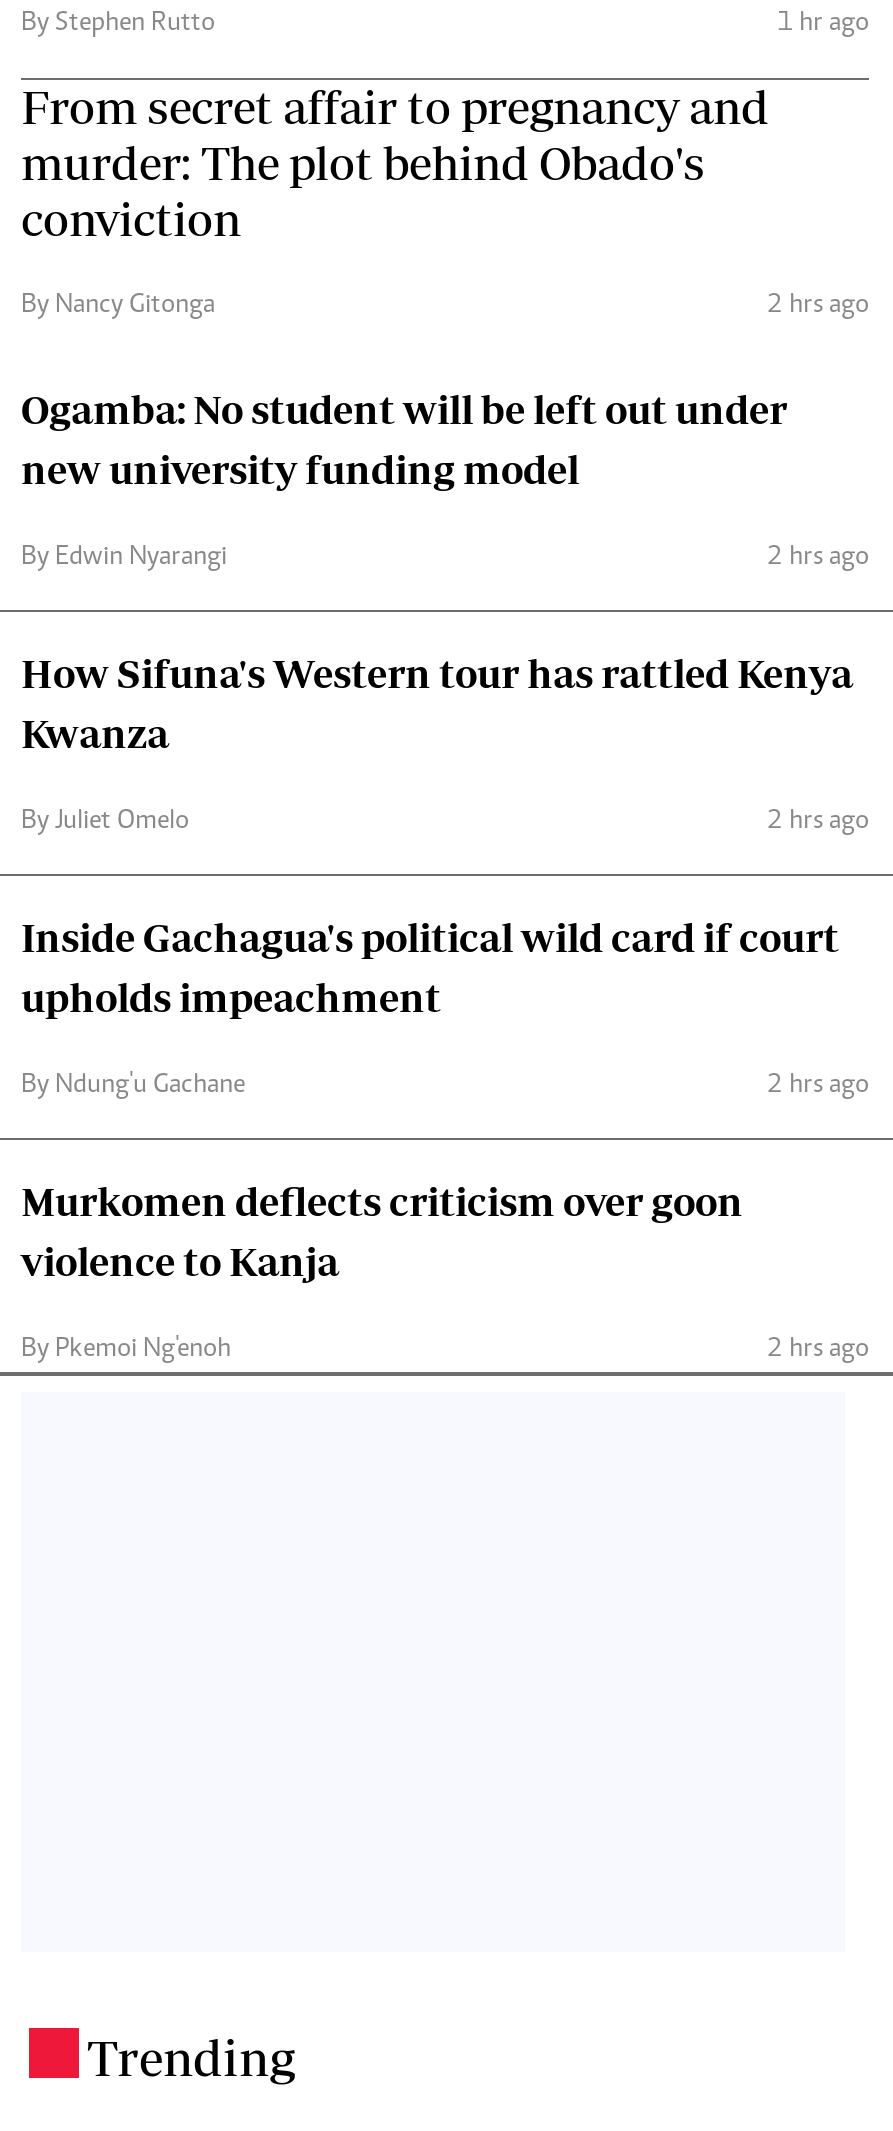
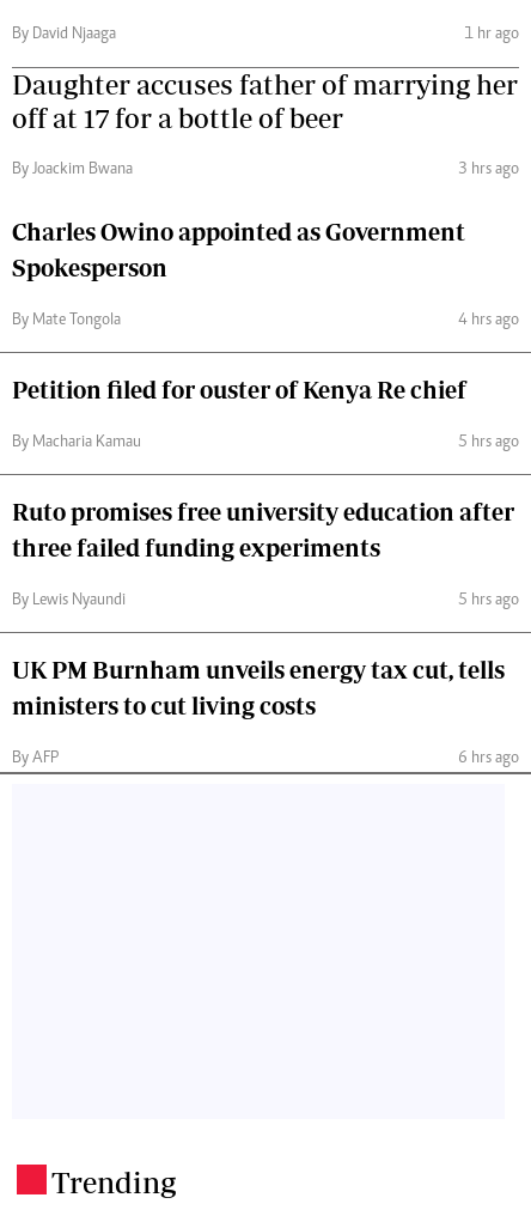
[21,11,215,39] By Stephen Rutto -> [12,27,116,43] By David Njaaga
[21,81,769,247] From secret affair to pregnancy and | murder: The plot behind Obado's | conviction -> [12,69,518,134] Daughter accuses father of marrying her | off at 17 for a bottle of beer
[21,293,869,321] By Nancy Gitonga | 2 hrs ago -> [12,162,519,179] By Joackim Bwana | 3 hrs ago
[21,387,787,493] Ogamba: No student will be left out under | new university funding model -> [12,218,465,282] Charles Owino appointed as Government | Spokesperson
[21,545,869,573] By Edwin Nyarangi | 2 hrs ago -> [12,313,519,329] By Mate Tongola | 4 hrs ago
[21,651,853,757] How Sifuna's Western tour has rattled Kenya | Kwanza -> [12,376,466,404] Petition filed for ouster of Kenya Re chief
[21,809,869,837] By Juliet Omelo | 2 hrs ago -> [12,435,519,452] By Macharia Kamau | 5 hrs ago
[21,915,839,1021] Inside Gachagua's political wild card if court | upholds impeachment -> [12,498,514,562] Ruto promises free university education after | three failed funding experiments
[21,1073,869,1101] By Ndung'u Gachane | 2 hrs ago -> [12,593,519,610] By Lewis Nyaundi | 5 hrs ago
[21,1179,743,1285] Murkomen deflects criticism over goon | violence to Kanja -> [12,656,505,720] UK PM Burnham unveils energy tax cut, tells | ministers to cut living costs
[21,1337,869,1365] By Pkemoi Ng'enoh | 2 hrs ago -> [12,751,519,768] By AFP | 6 hrs ago

